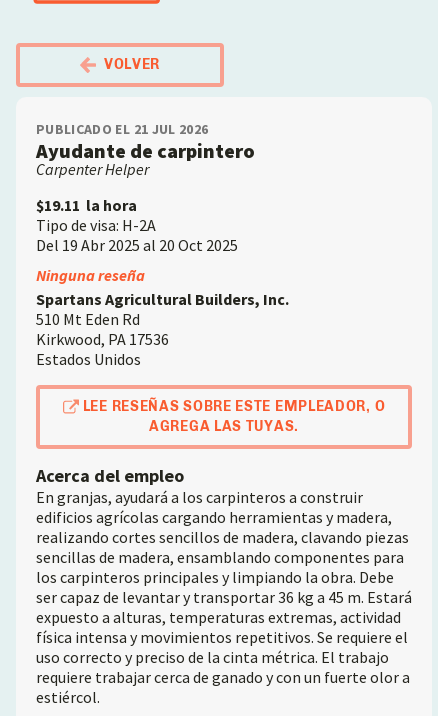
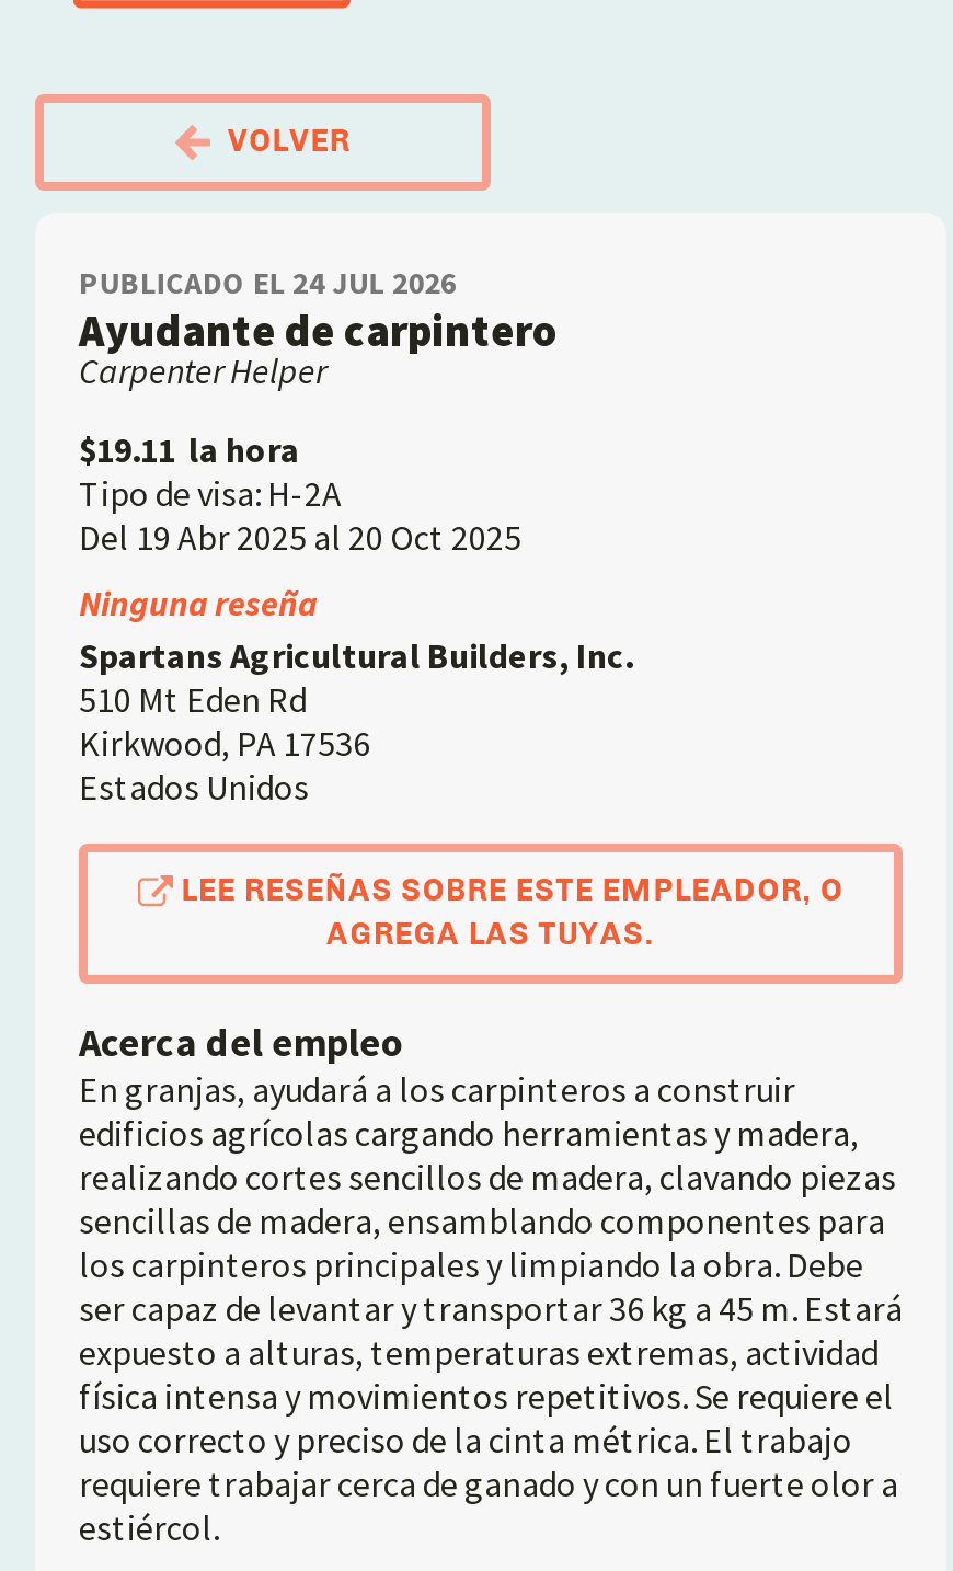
[36,120,208,138] PUBLICADO EL 21 JUL 2026 -> [79,263,457,302] PUBLICADO EL 24 JUL 2026

